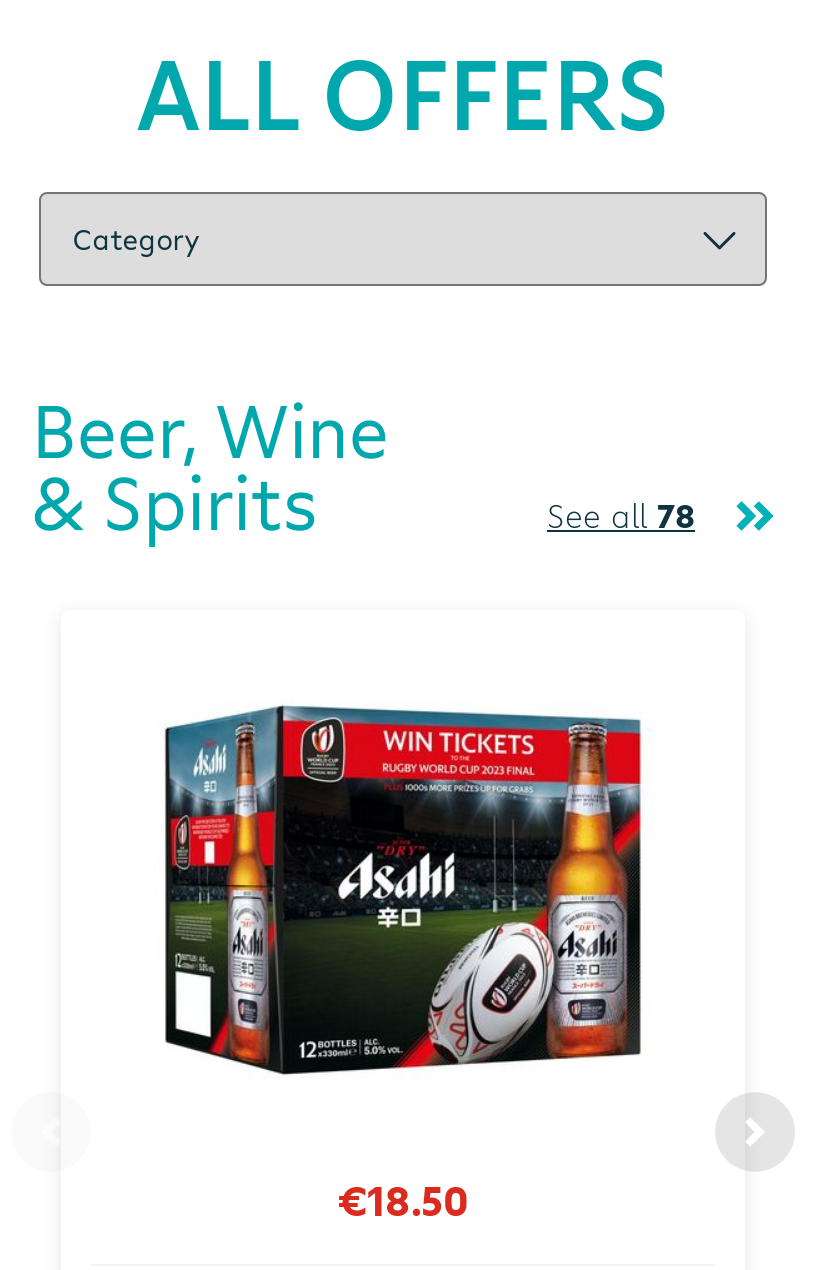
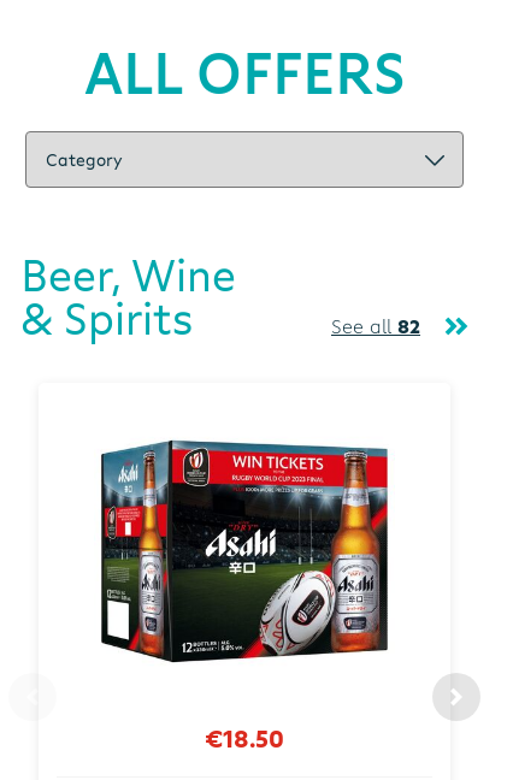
[547,494,695,538] See all 78 -> [331,313,420,339] See all 82

